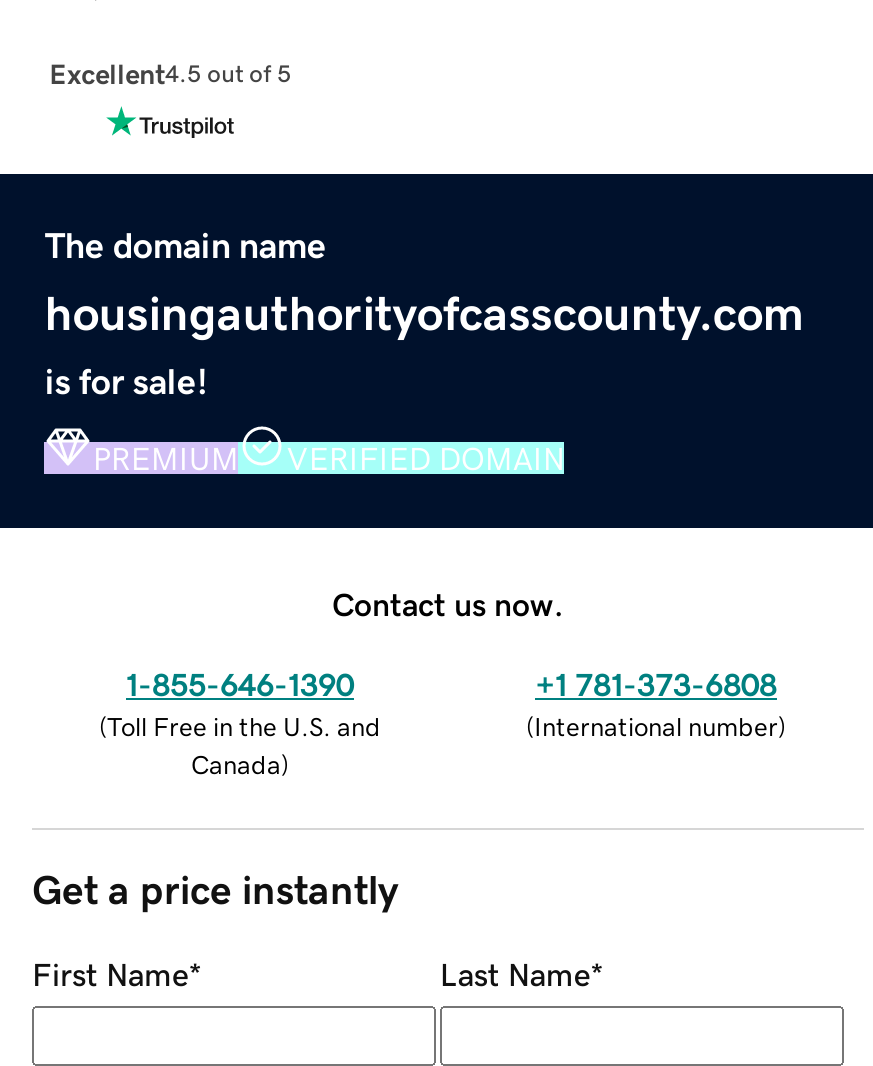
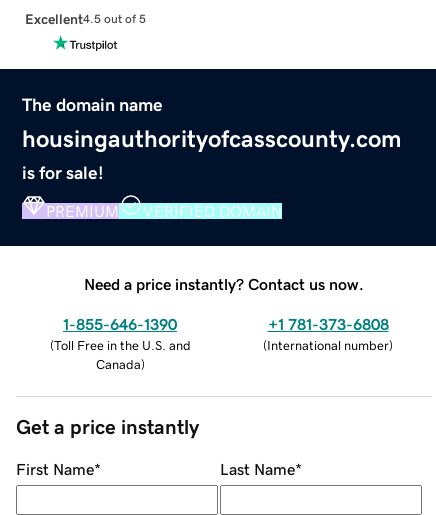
[332,587,564,619] Contact us now. -> [84,276,364,292] Need a price instantly? Contact us now.

